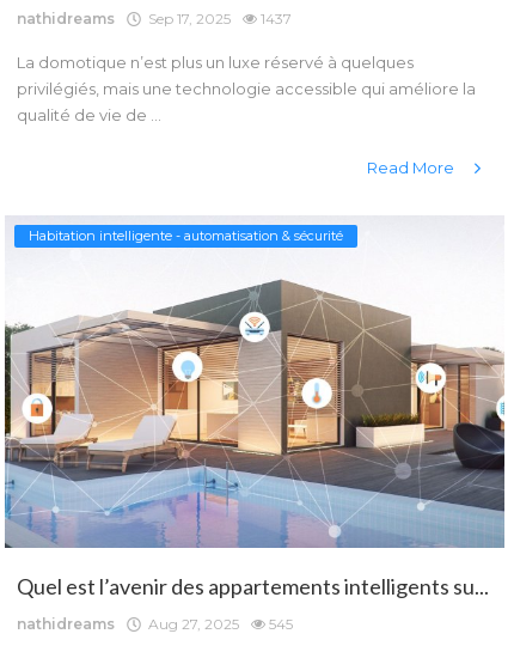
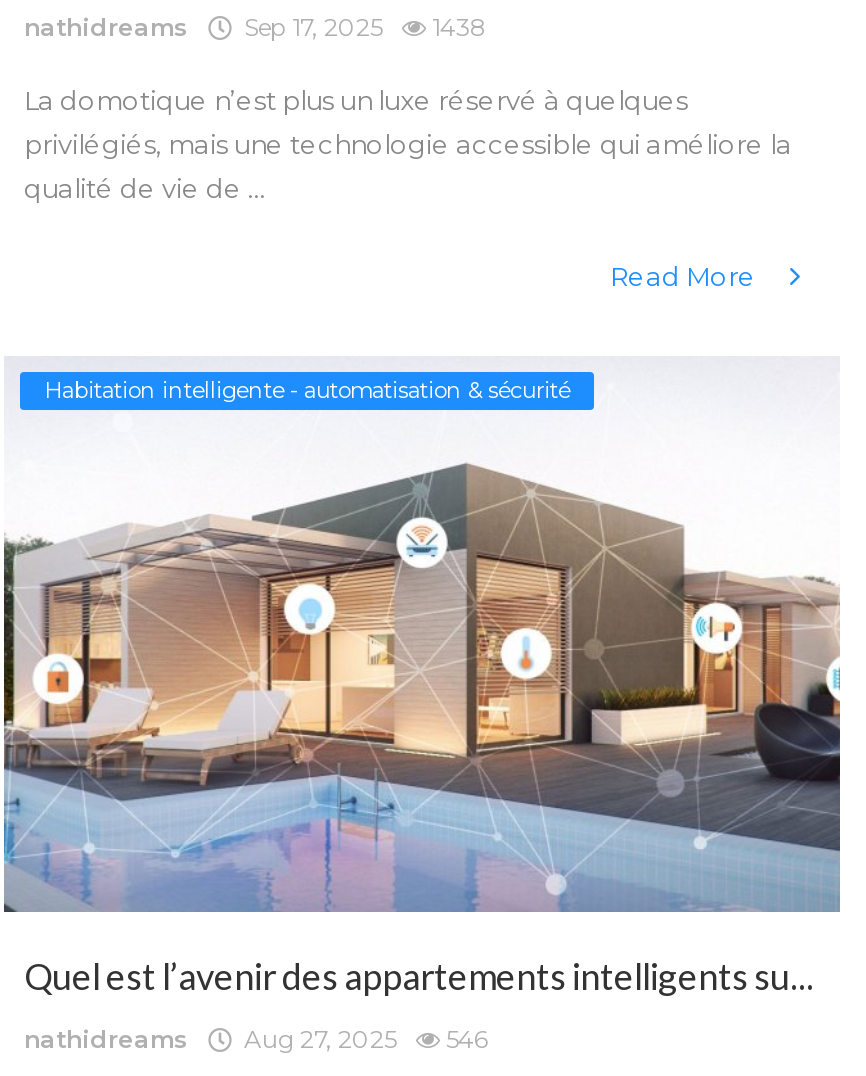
[17,9,292,27] nathidreams Sep 17, 2025 1437 -> [24,11,486,41] nathidreams Sep 17, 2025 1438
[17,615,293,633] nathidreams Aug 27, 2025 545 -> [24,1024,488,1054] nathidreams Aug 27, 2025 546

